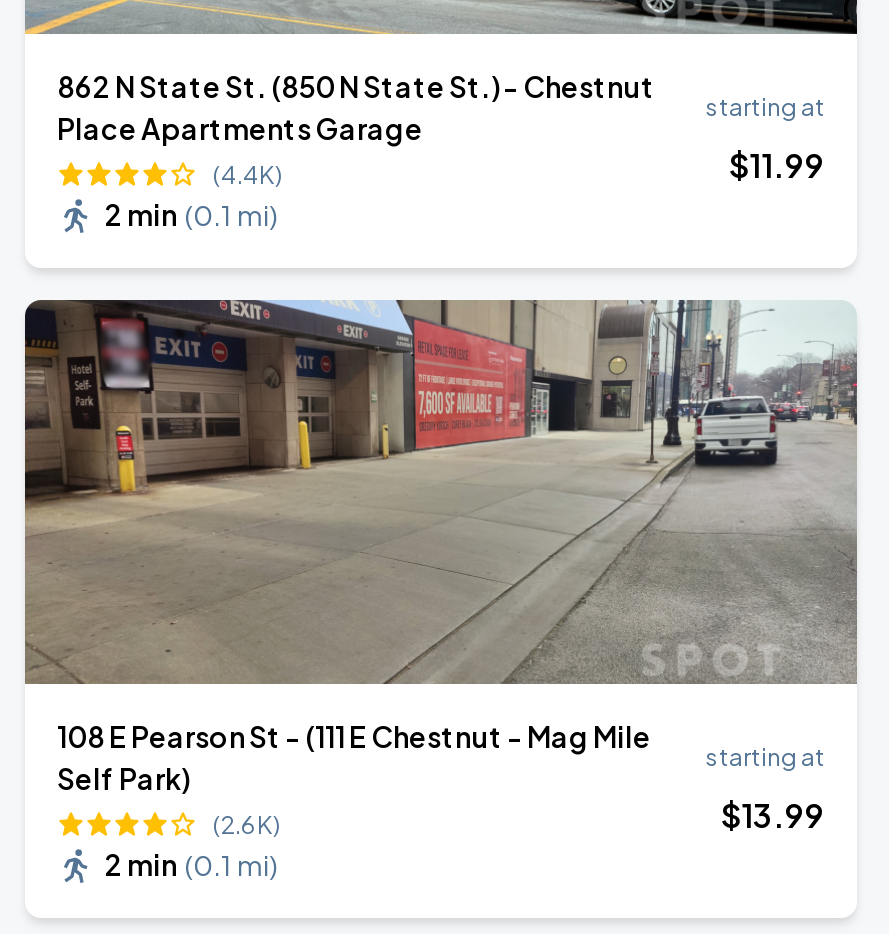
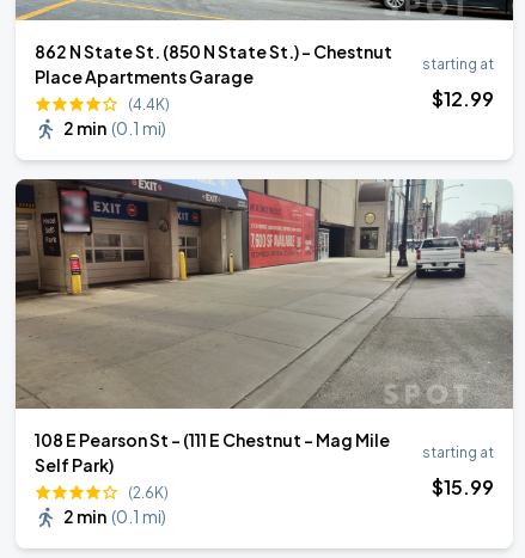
[729,144,825,186] $11.99 -> [432,86,494,111] $12.99
[721,794,825,836] $13.99 -> [432,474,494,499] $15.99

